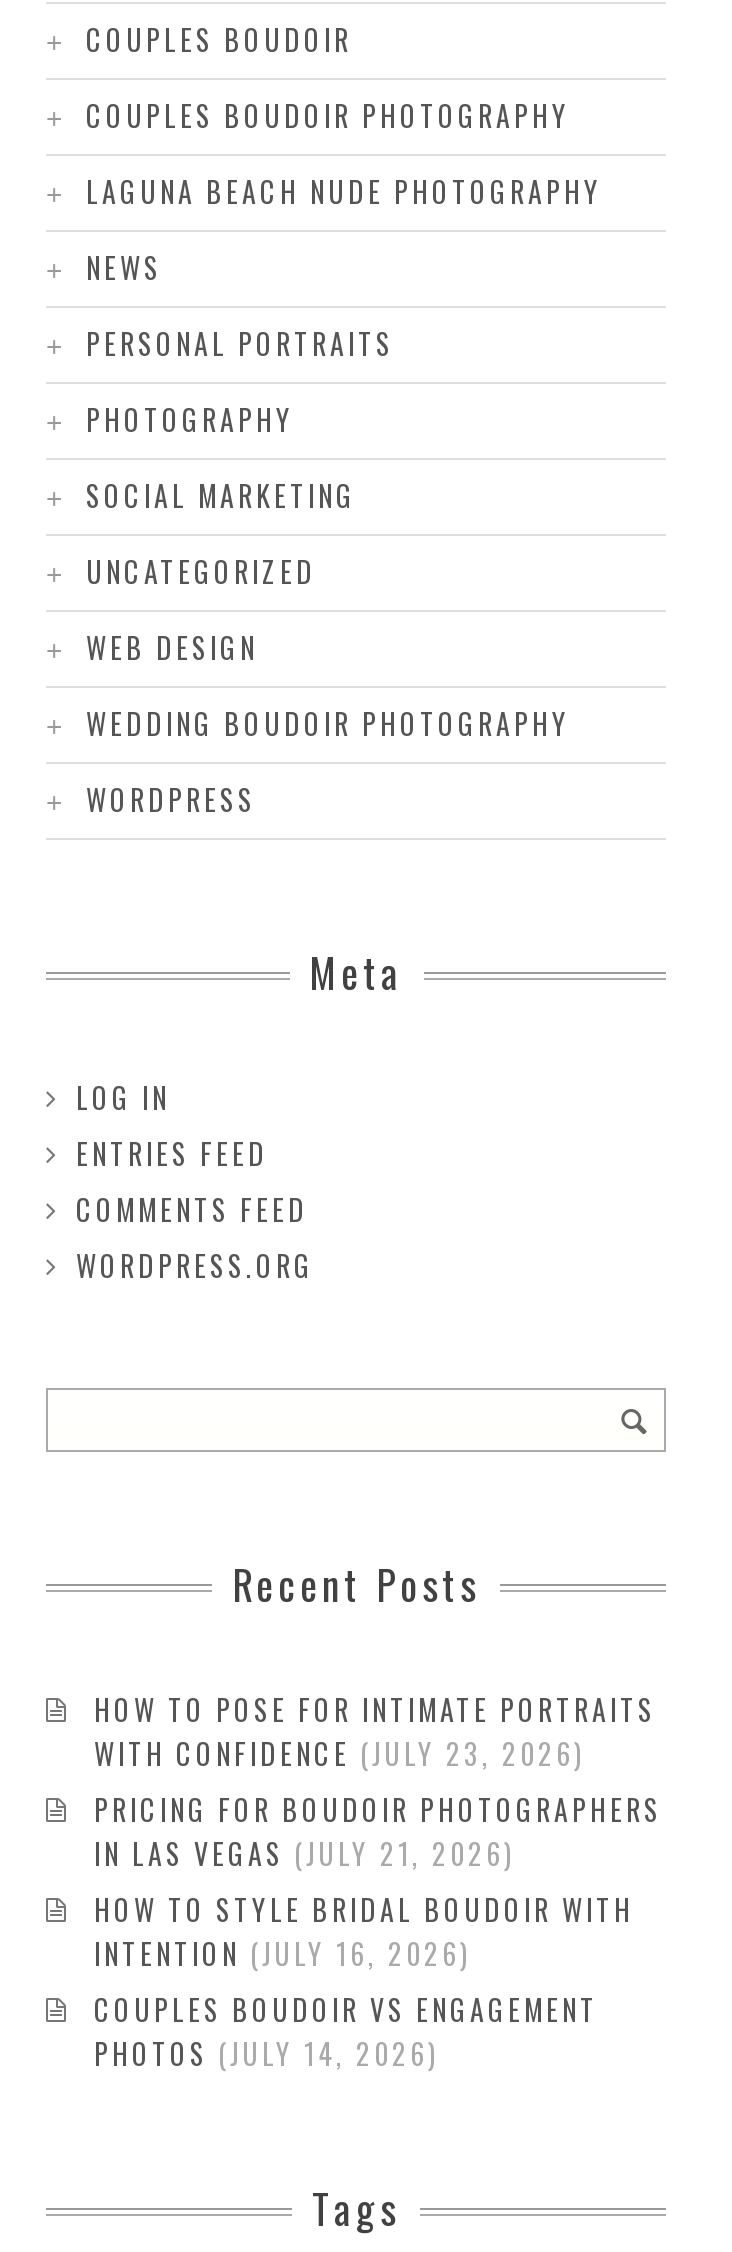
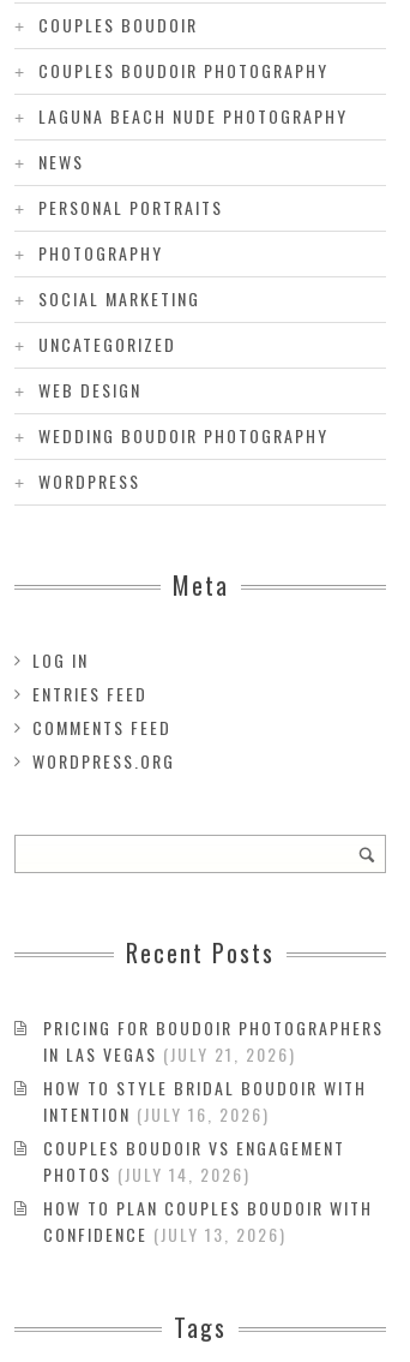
[94,1688,656,1774] HOW TO POSE FOR INTIMATE PORTRAITS | WITH CONFIDENCE JULY 23, 2026 -> none
moved [94,1788,662,2074] -> [43,1015,384,1186]: PRICING FOR BOUDOIR PHOTOGRAPHERS | IN LAS VEGAS JULY 21, 2026 | HOW TO STYLE BRIDAL BOUDOIR WITH | INTENTION JULY 16, 2026 | COUPLES BOUDOIR VS ENGAGEMENT | PHOTOS JULY 14, 2026
none -> [43,1195,373,1246] HOW TO PLAN COUPLES BOUDOIR WITH | CONFIDENCE JULY 13, 2026

